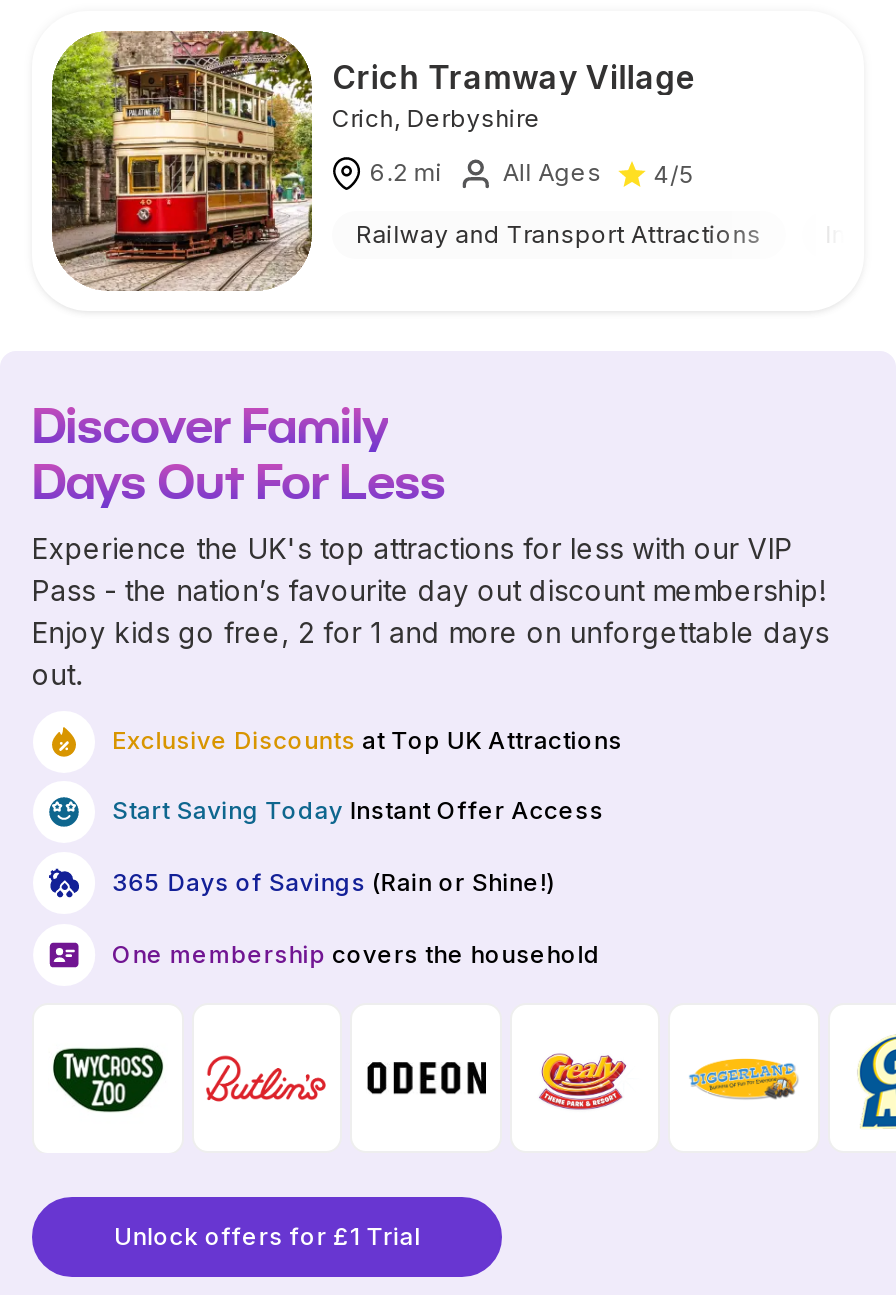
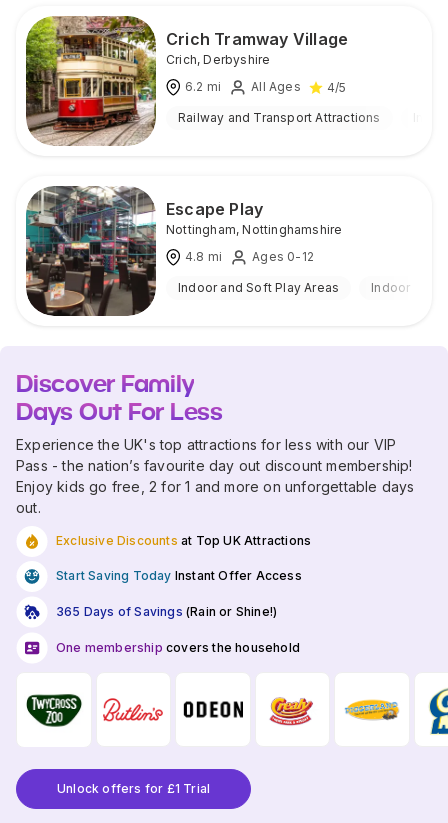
none -> [25,185,410,317] [image] | Escape Play | Nottingham, Nottinghamshire | 4.8 mi | Ages 0-12 | Indoor and Soft Play Areas | Indoor

